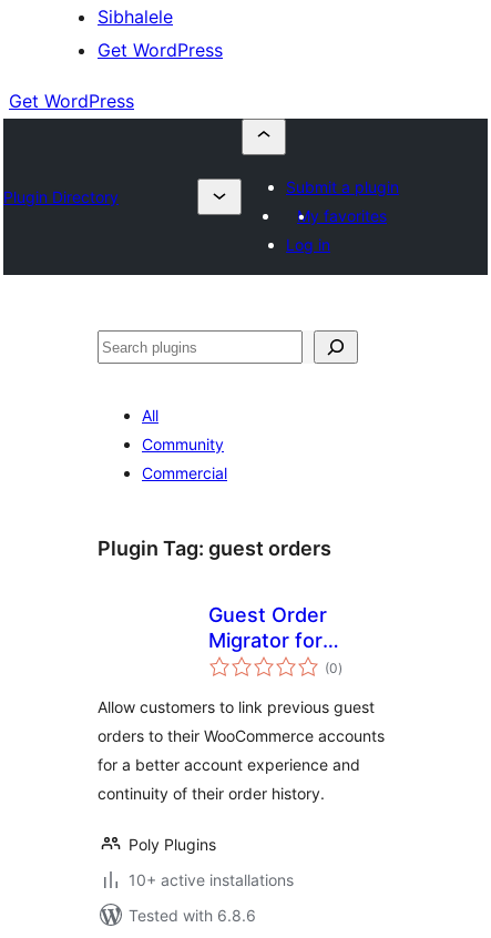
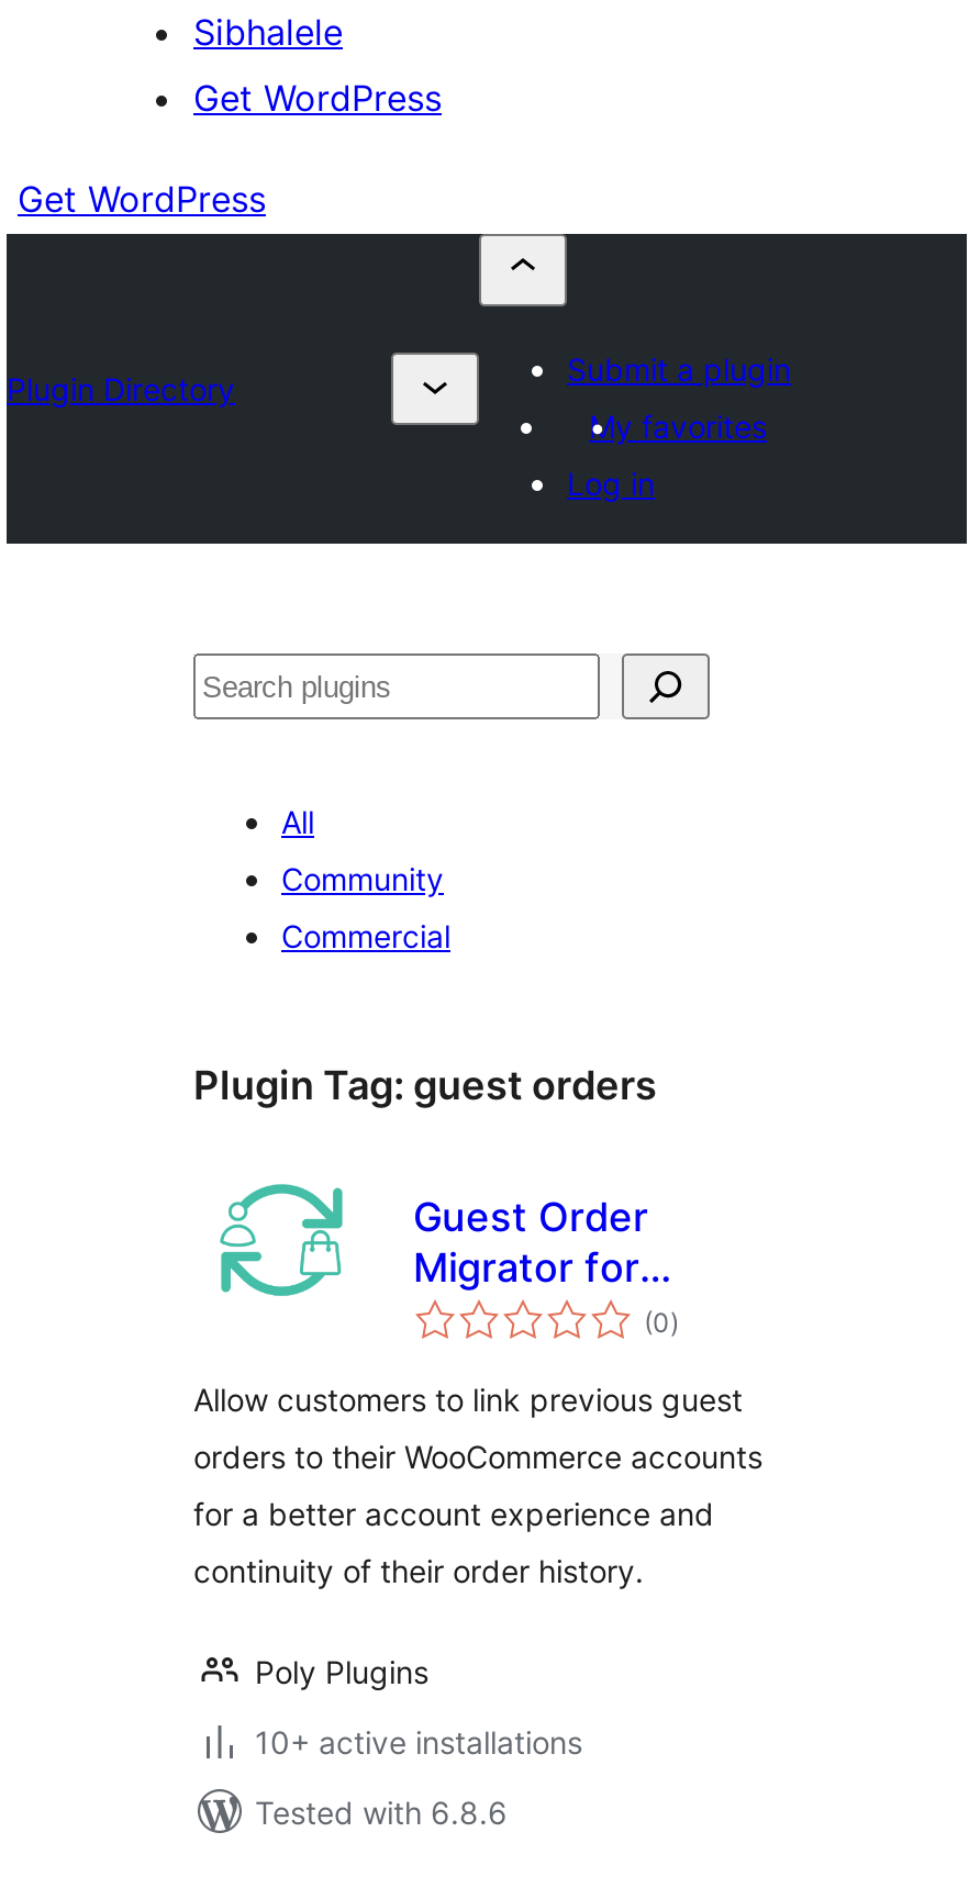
none -> [218,1183,345,1299] [image]

